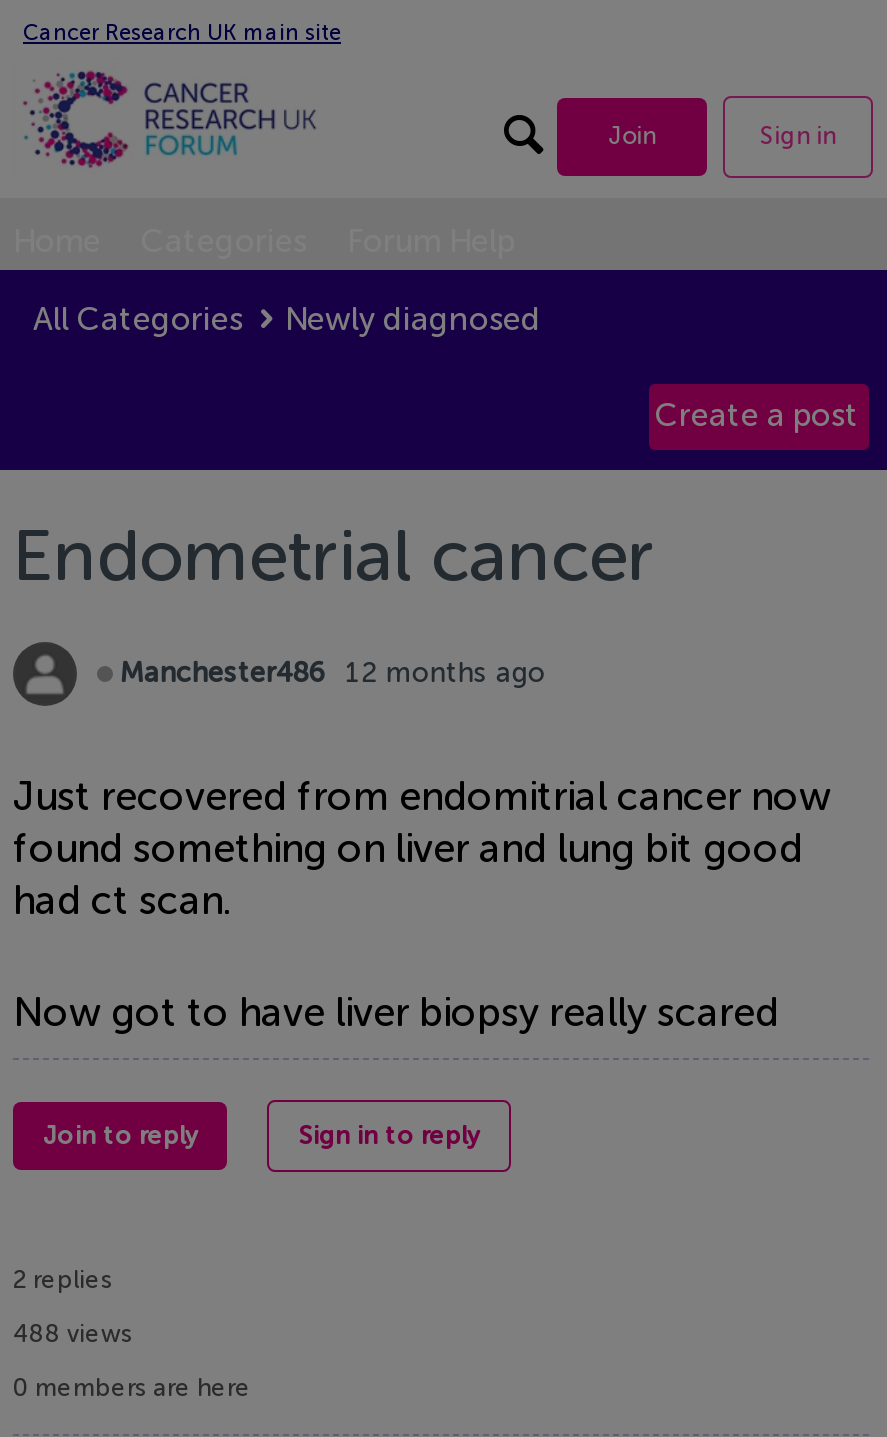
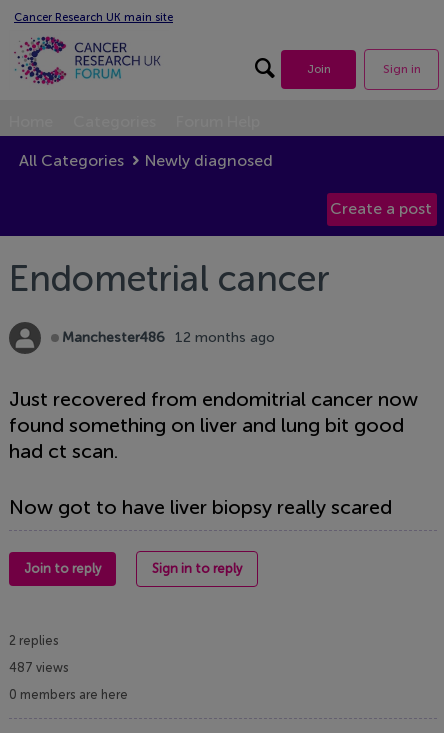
[13,1318,133,1348] 488 views -> [9,660,69,675] 487 views

